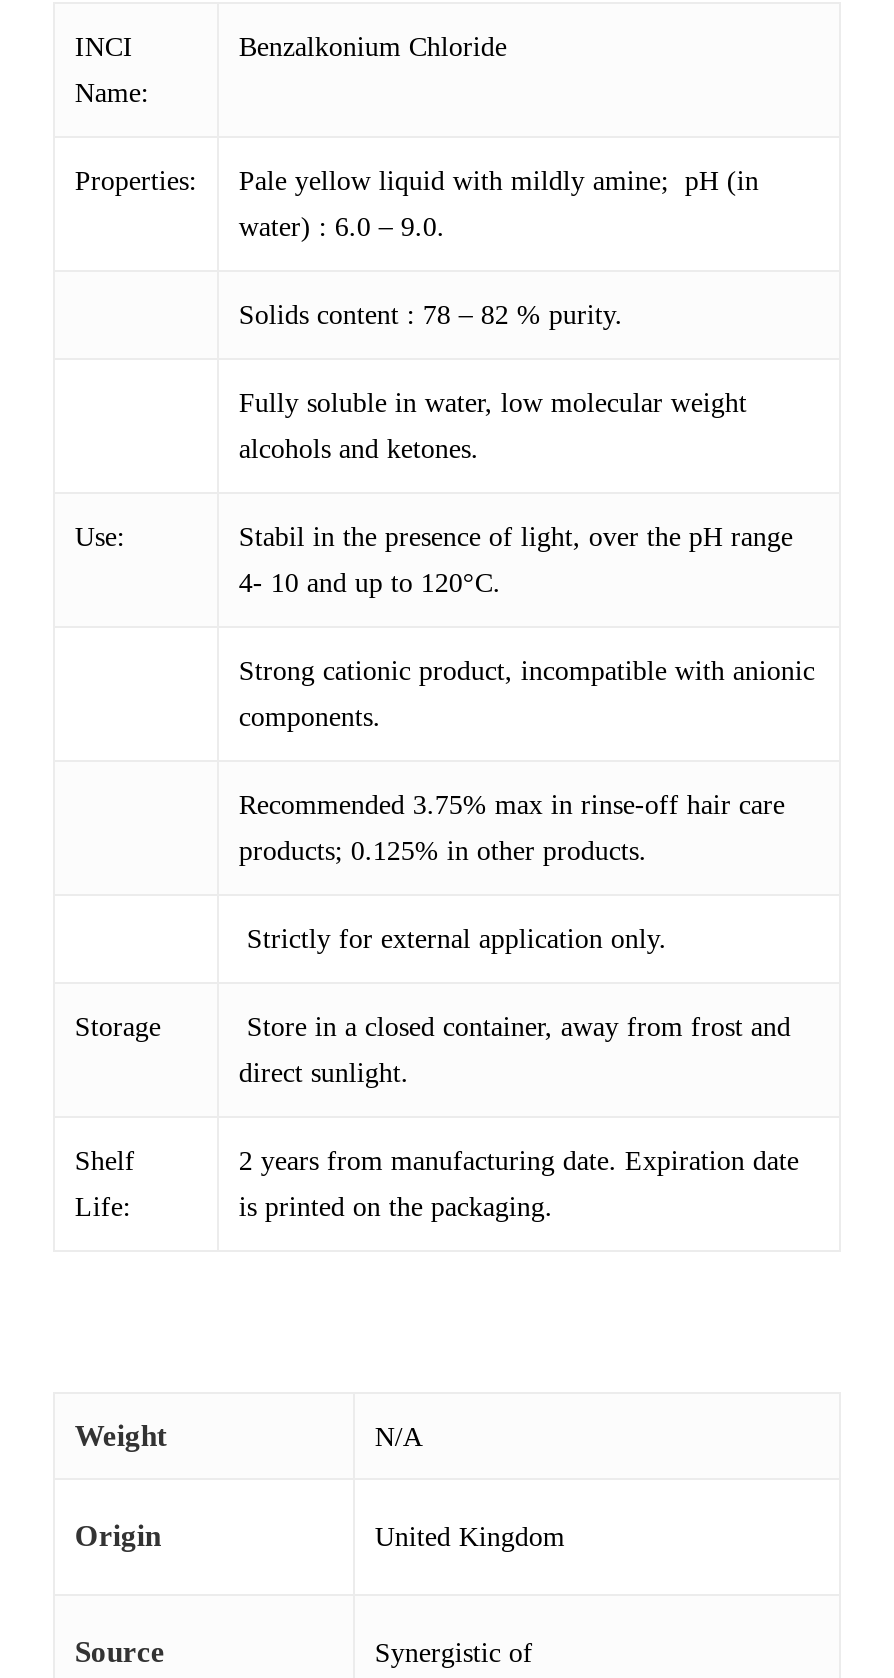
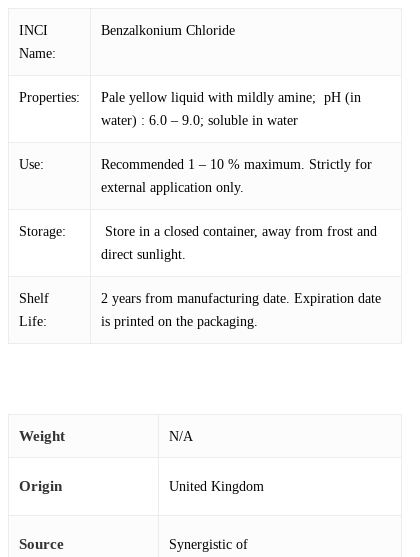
[239,212,747,464] water) : 6.0 – 9.0. | Solids content : 78 – 82 % purity. | Fully soluble in water, low molecular weight | alcohols and ketones. -> [101,113,298,128] water) : 6.0 – 9.0; soluble in water
[75,522,815,1042] Stabil in the presence of light, over the pH range | 4- 10 and up to 120°C. | Strong cationic product, incompatible with anionic | components. | Recommended 3.75% max in rinse-off hair care | products; 0.125% in other products. | Strictly for external application only. | Storage -> [19,157,372,239] Recommended 1 – 10 % maximum. Strictly for | external application only. | Storage:

